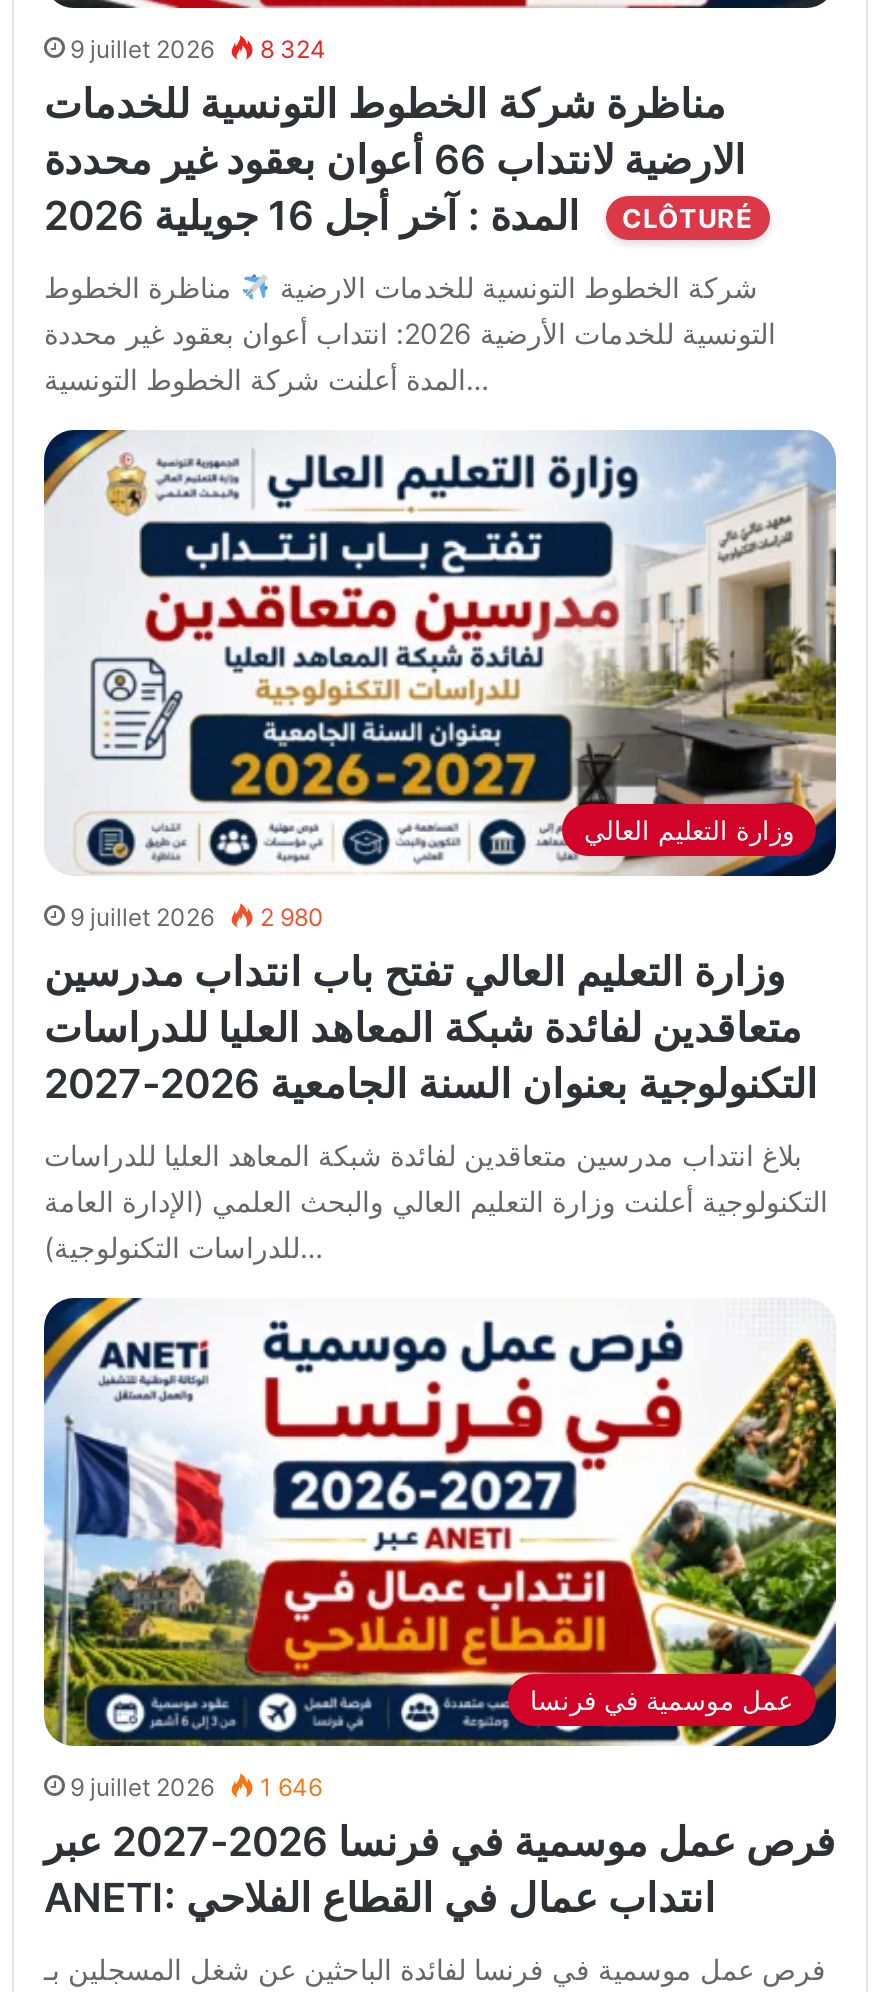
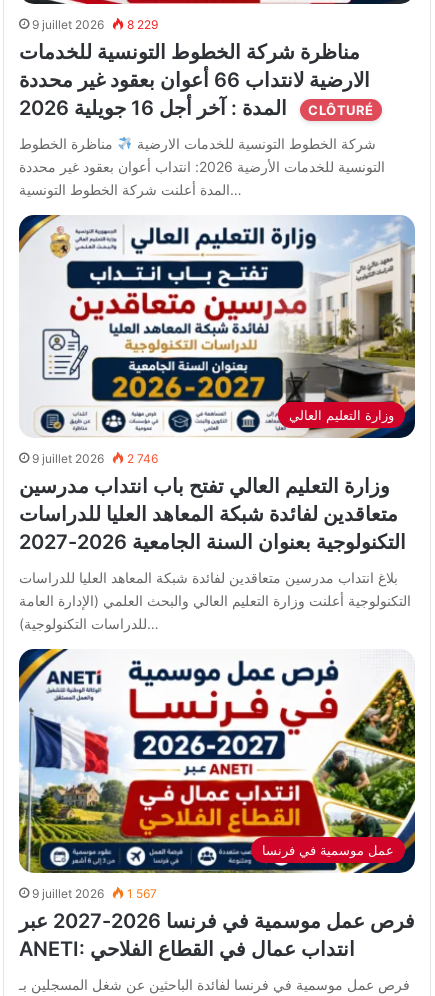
[70,34,326,64] 9 juillet 2026 8 324 -> [32,17,158,32] 9 juillet 2026 8 229
[70,903,324,933] 9 juillet 2026 2 980 -> [32,451,158,466] 9 juillet 2026 2 746
[70,1772,322,1802] 9 juillet 2026 1 646 -> [32,886,157,901] 9 juillet 2026 1 567

